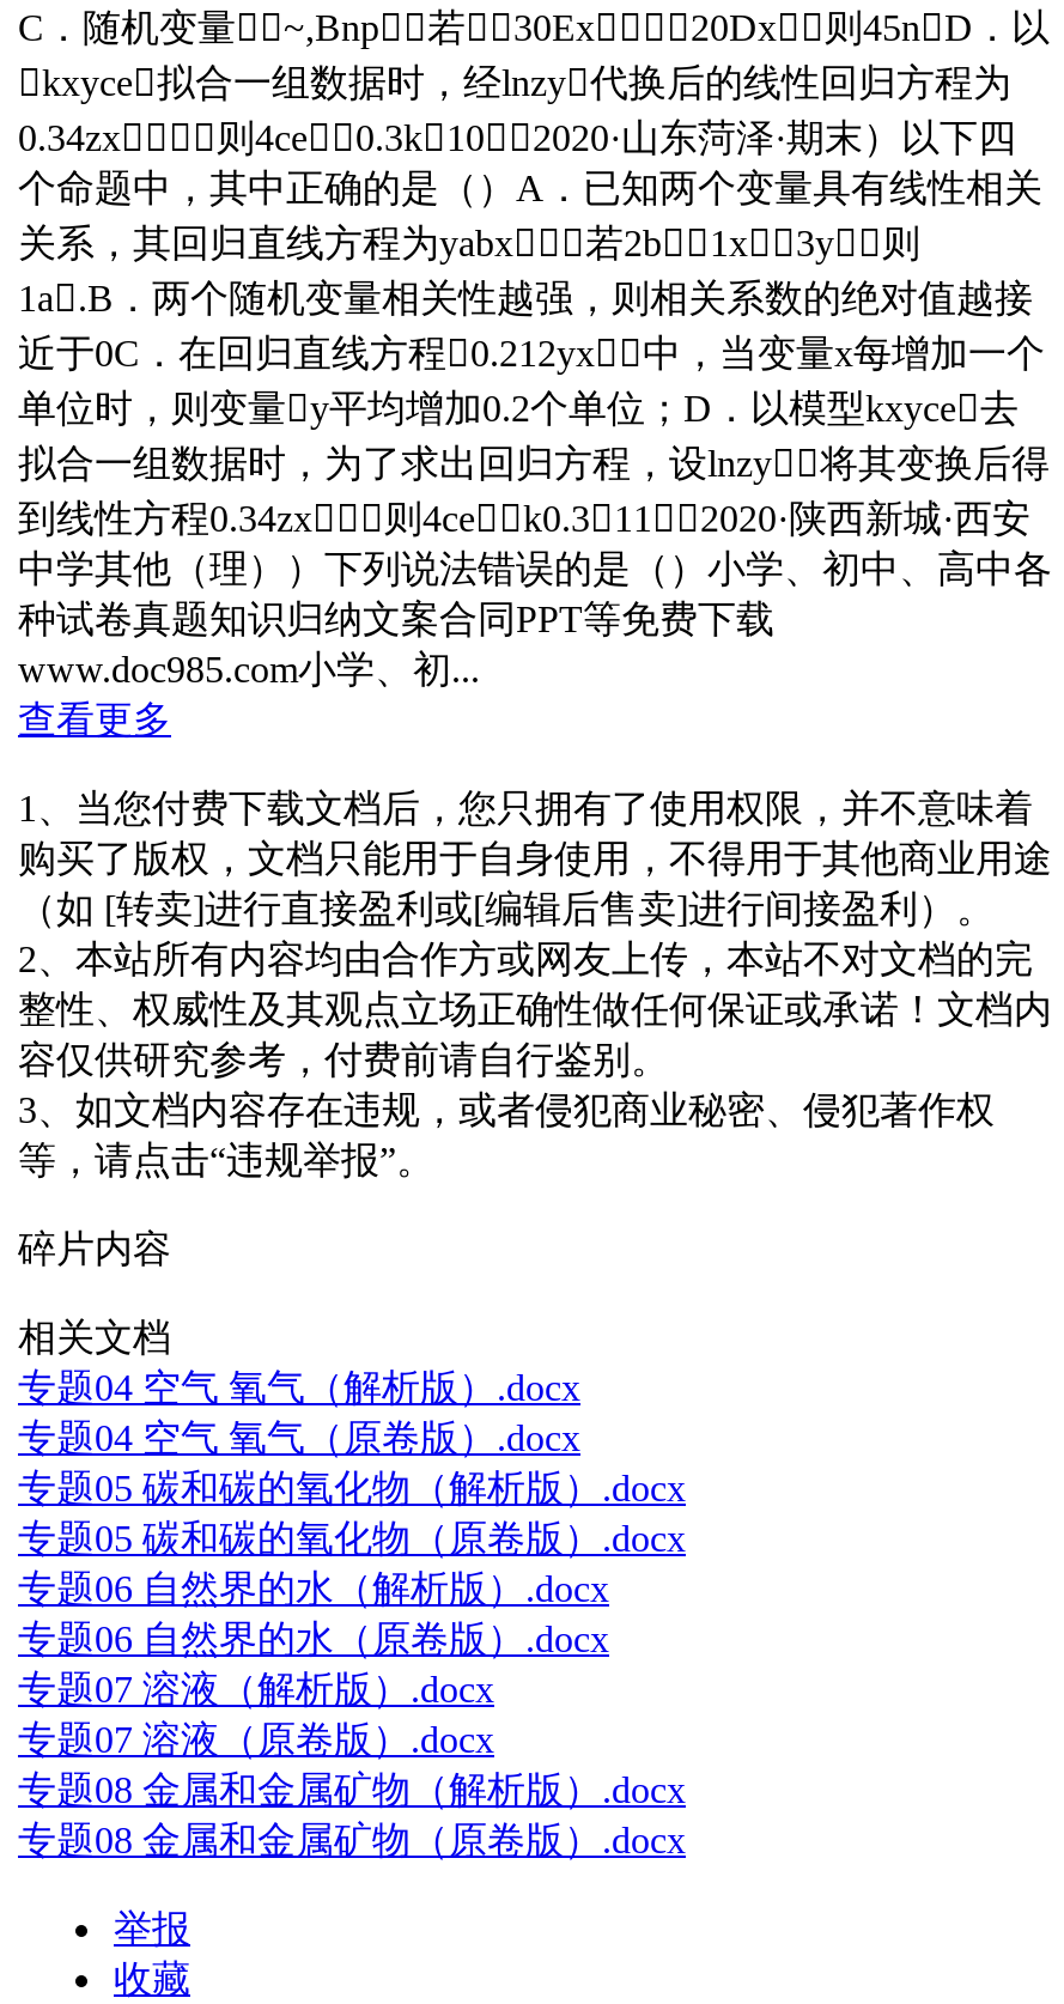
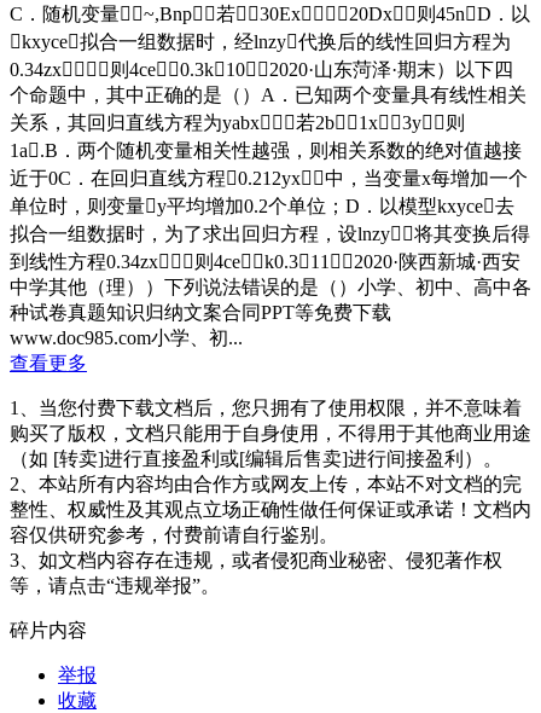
[18,1317,686,1860] 相关文档 | 专题04 空气 氧气（解析版）.docx | 专题04 空气 氧气（原卷版）.docx | 专题05 碳和碳的氧化物（解析版）.docx | 专题05 碳和碳的氧化物（原卷版）.docx | 专题06 自然界的水（解析版）.docx | 专题06 自然界的水（原卷版）.docx | 专题07 溶液（解析版）.docx | 专题07 溶液（原卷版）.docx | 专题08 金属和金属矿物（解析版）.docx | 专题08 金属和金属矿物（原卷版）.docx -> none

